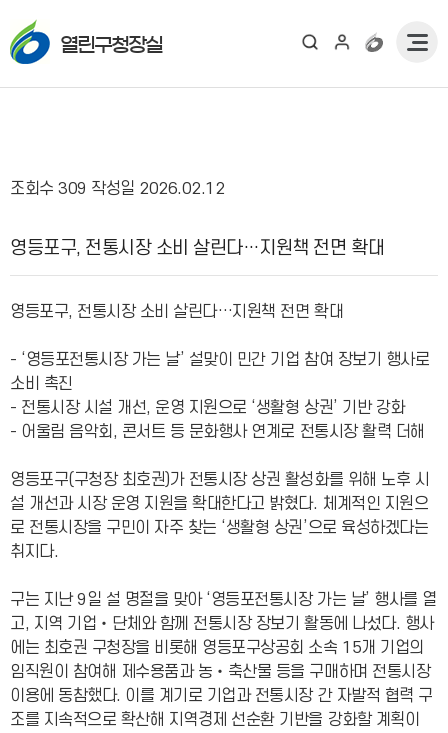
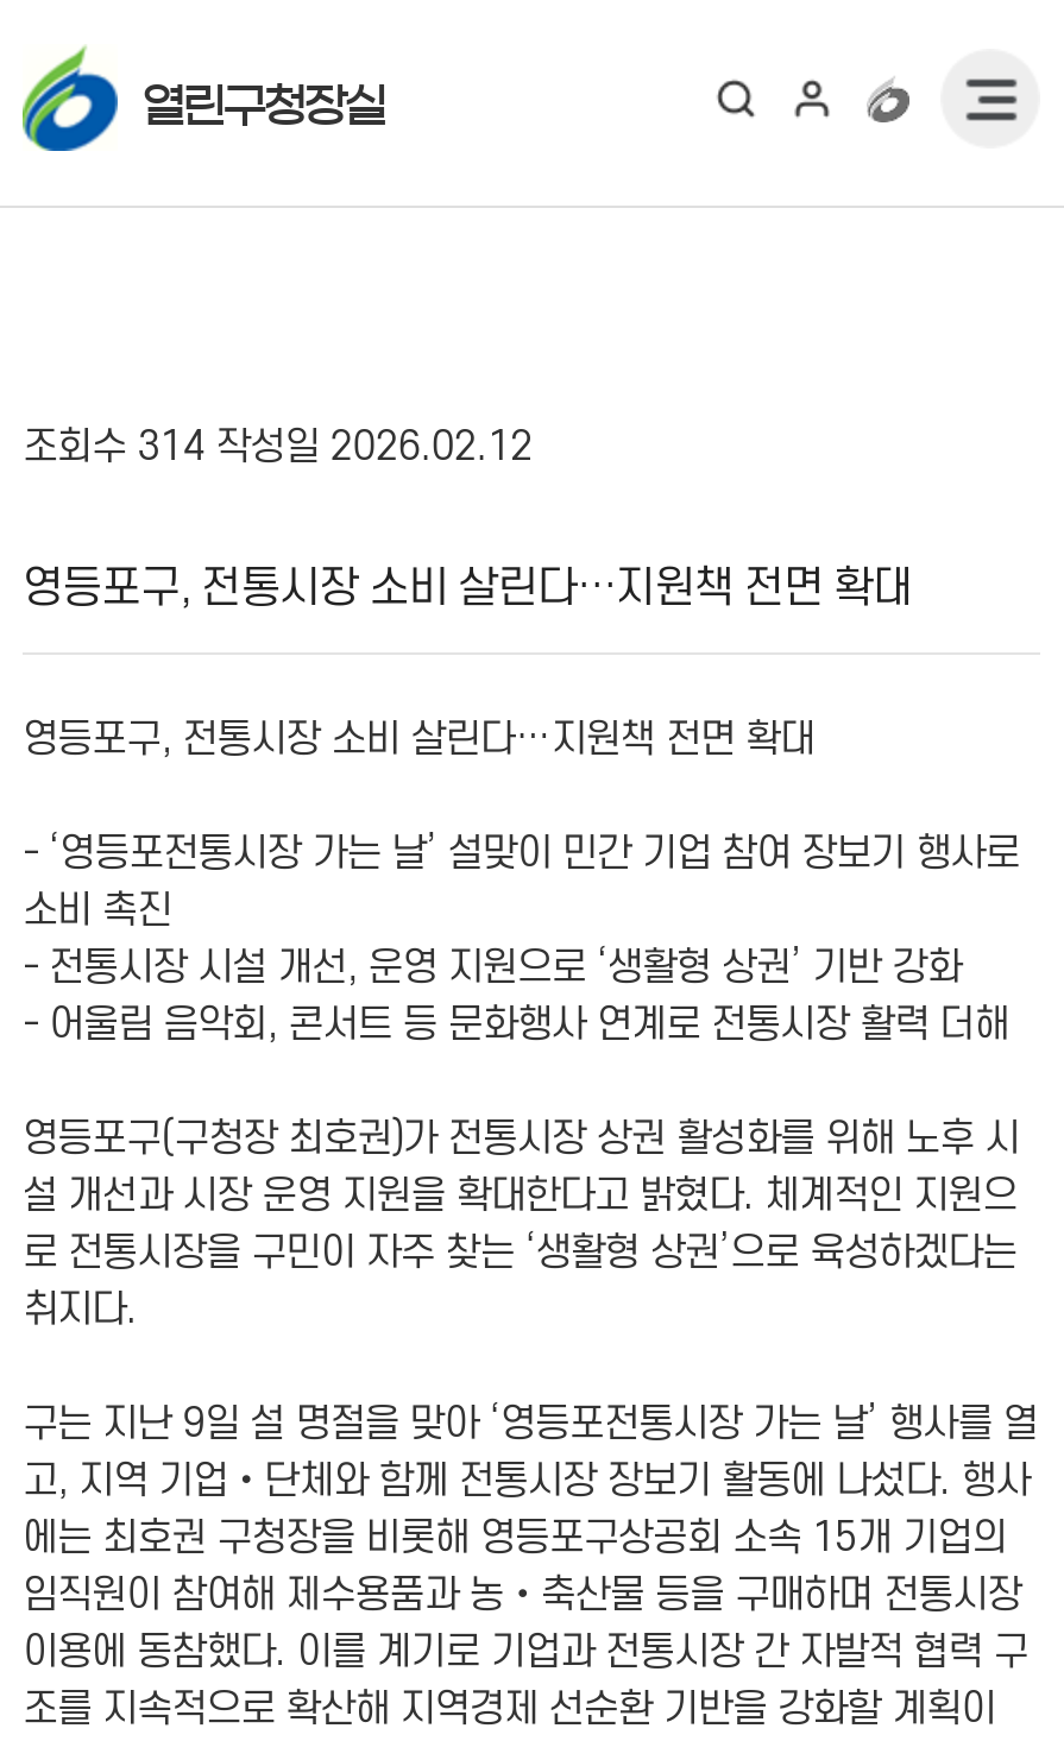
[10,180,224,198] 조회수 309 작성일 2026.02.12 -> [23,427,533,469] 조회수 314 작성일 2026.02.12

